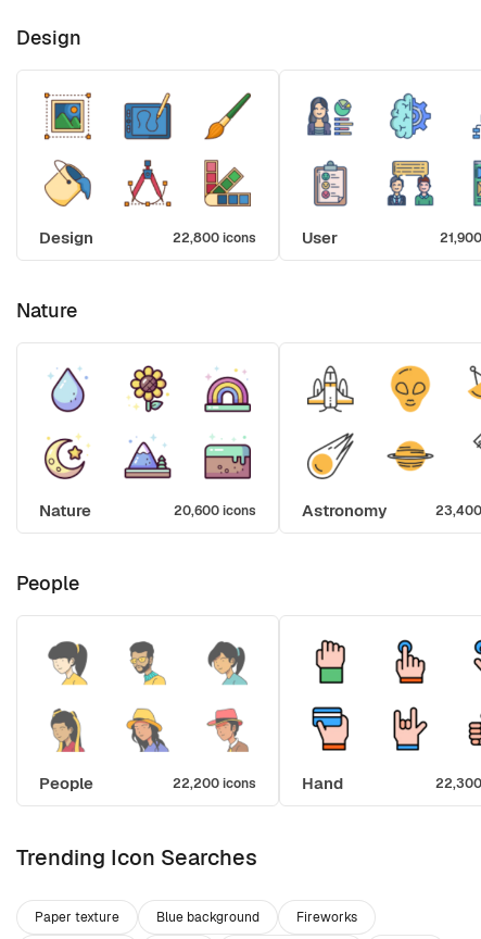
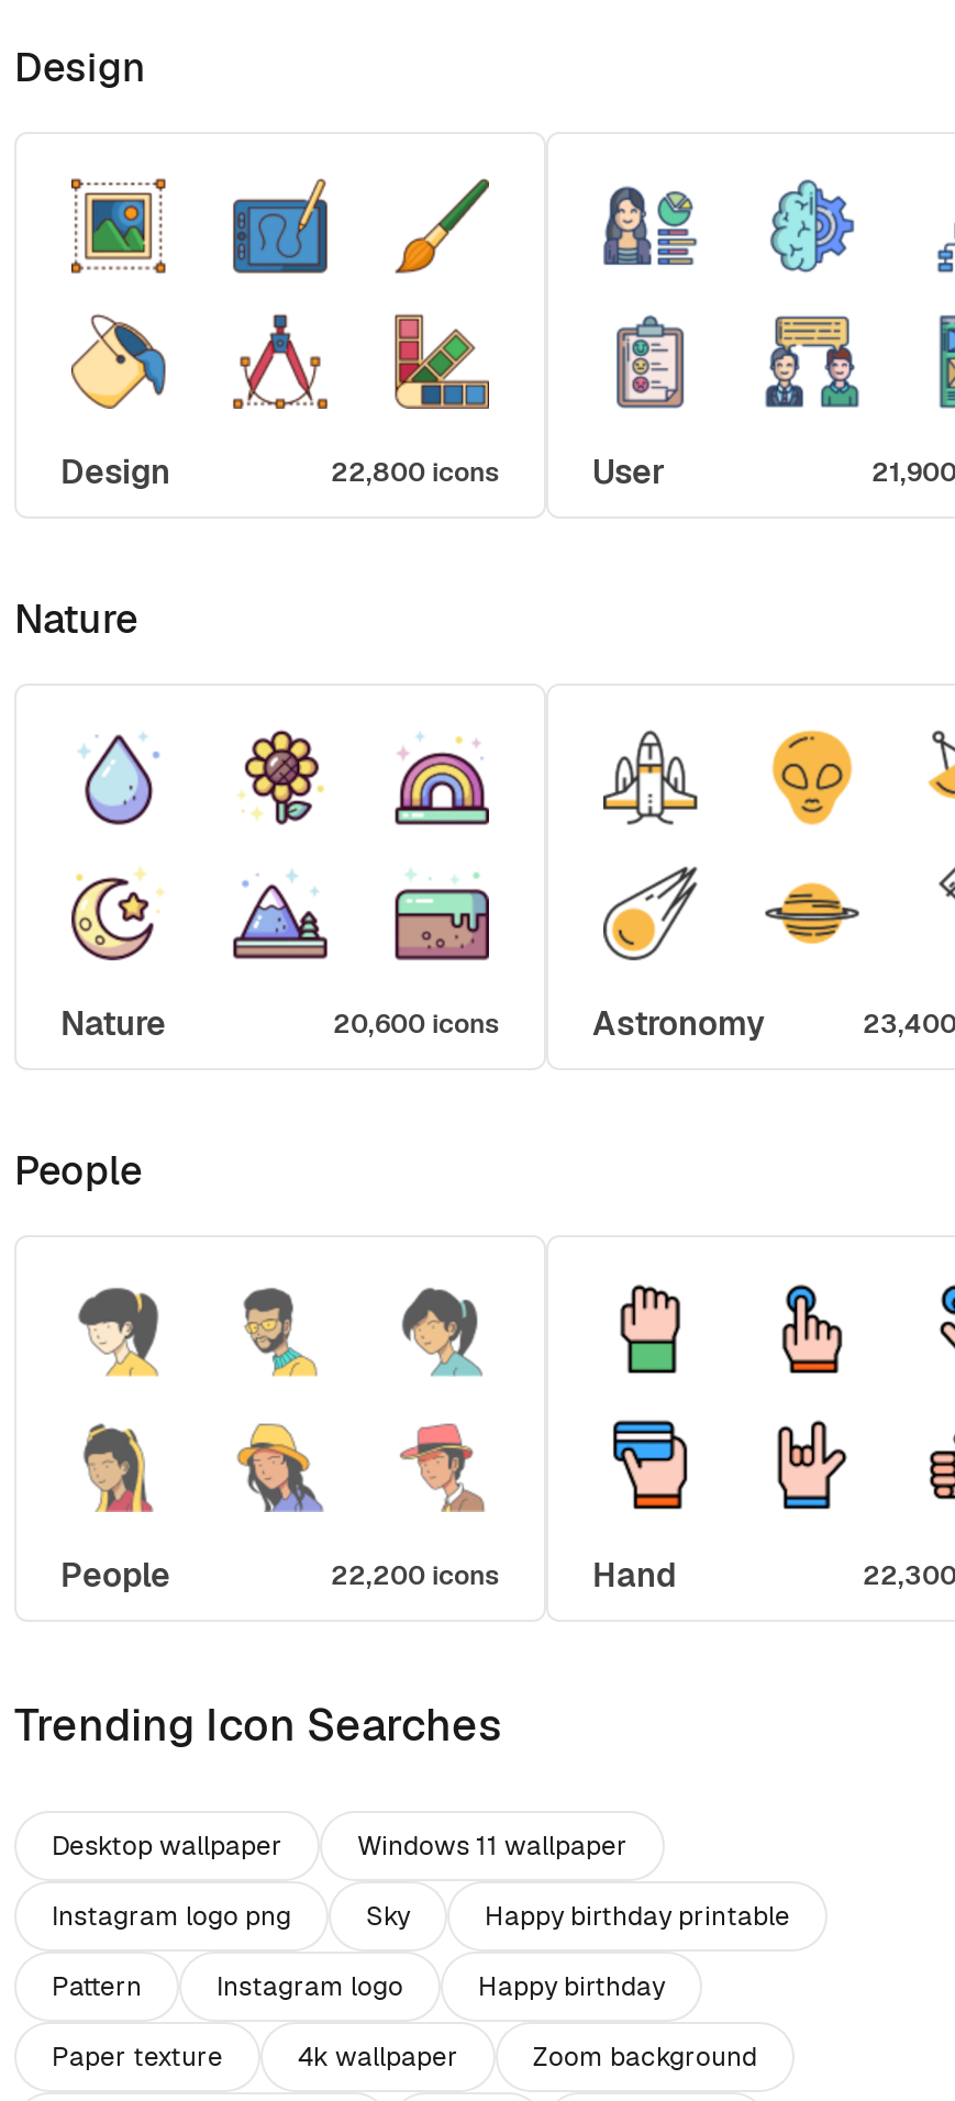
none -> [52,1827,790,2003] Desktop wallpaper | Windows 11 wallpaper | Instagram logo png | Sky | Happy birthday printable | Pattern | Instagram logo | Happy birthday
[156,908,357,925] Blue background | Fireworks -> [298,2038,757,2074] 4k wallpaper | Zoom background

